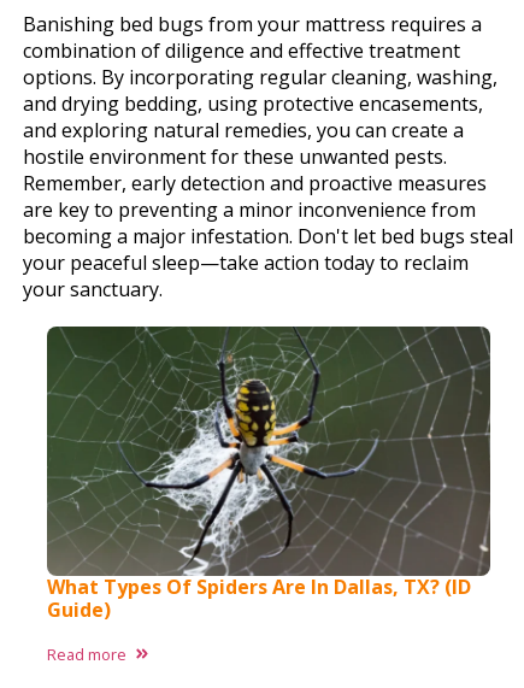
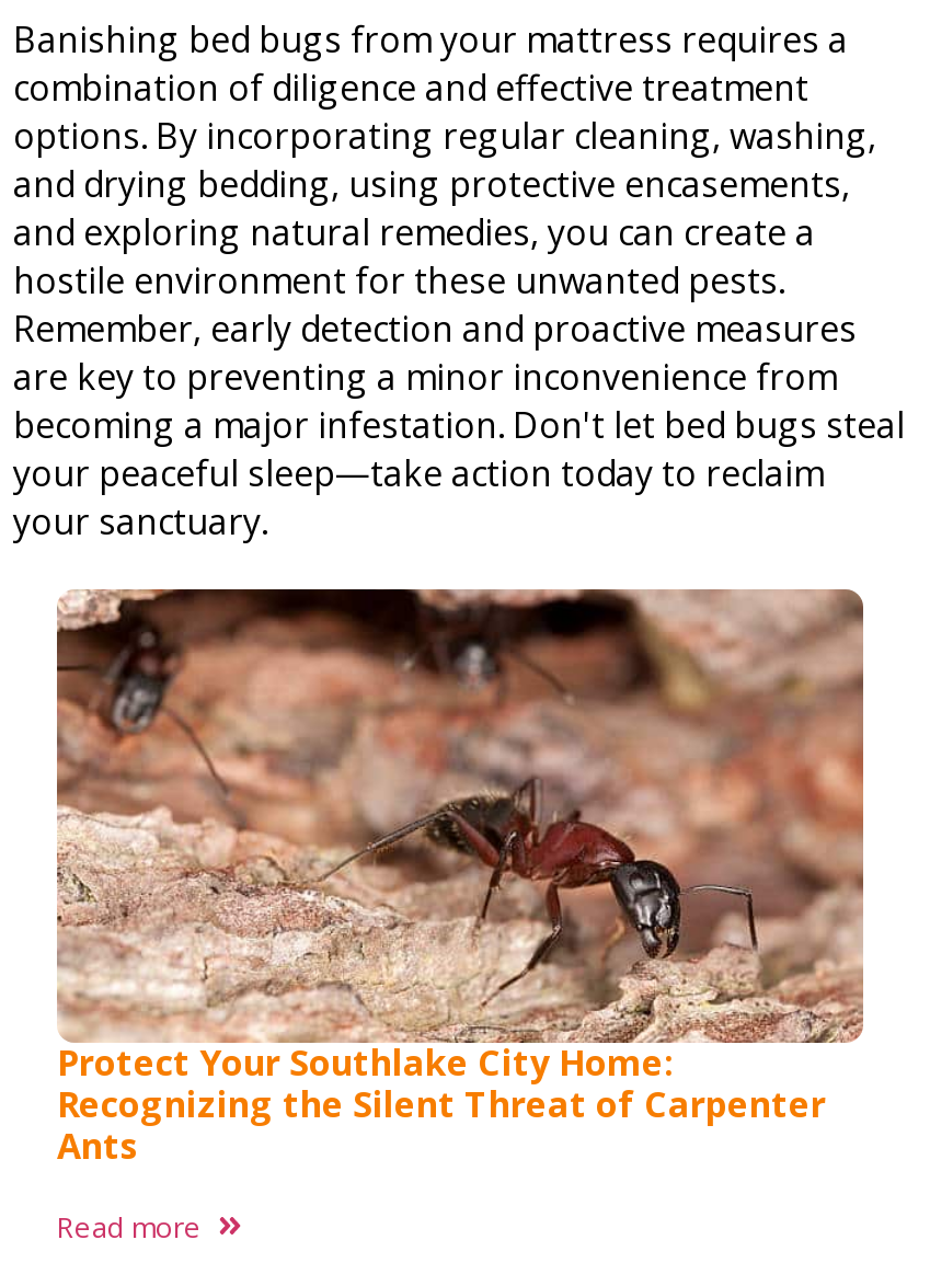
[46,325,491,623] [image] | What Types Of Spiders Are In Dallas, TX? (ID | Guide) -> [55,586,865,1171] [image] | Protect Your Southlake City Home: | Recognizing the Silent Threat of Carpenter | Ants

